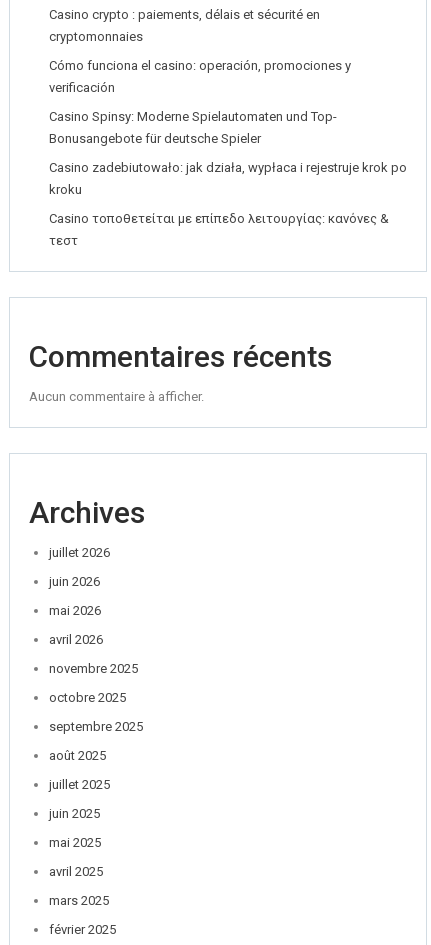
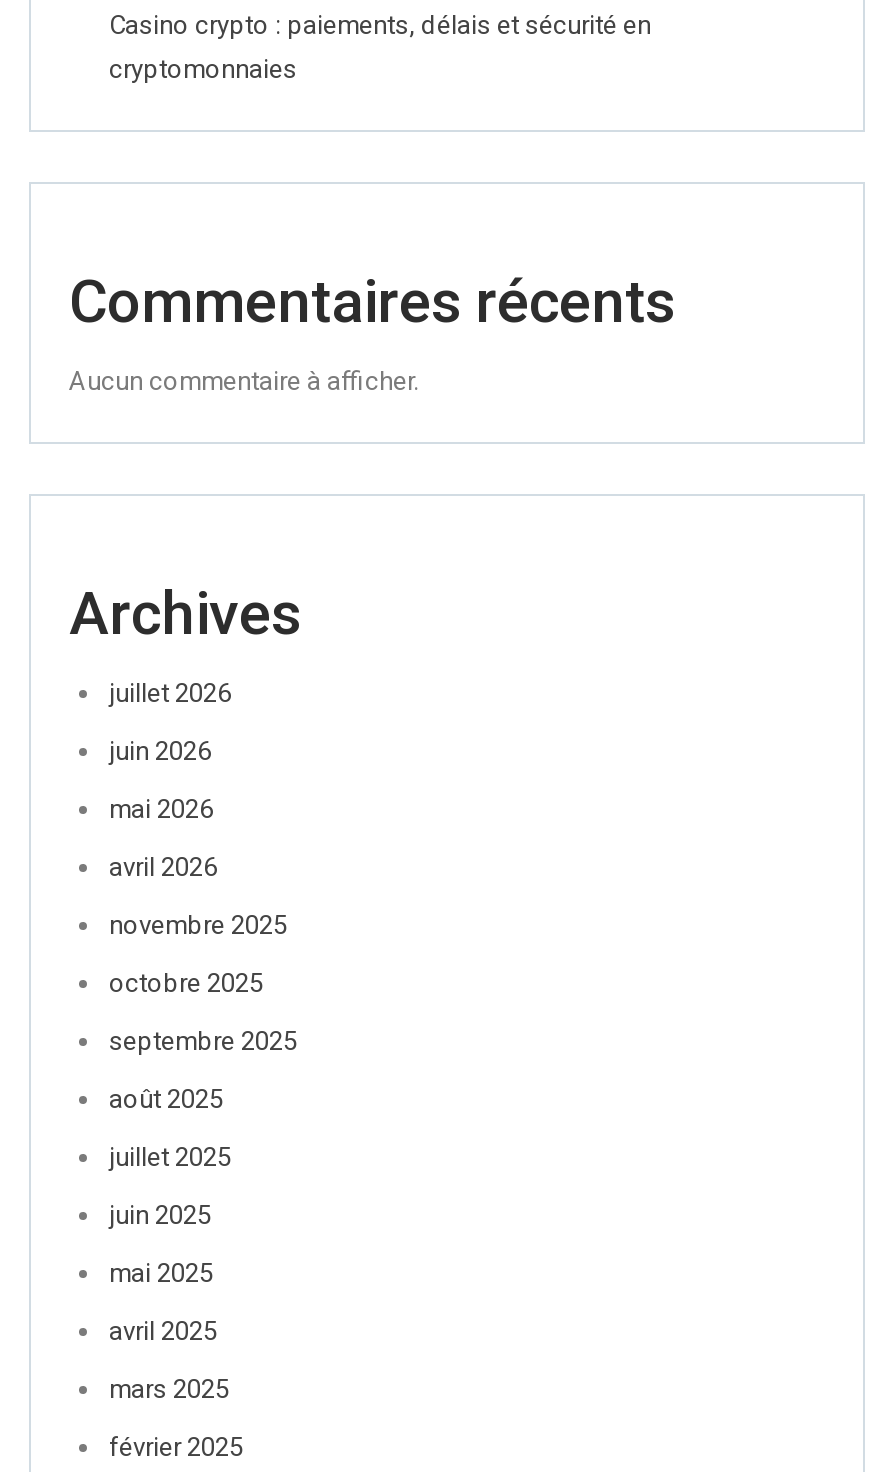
[49,58,407,248] Cómo funciona el casino: operación, promociones y | verificación | Casino Spinsy: Moderne Spielautomaten und Top- | Bonusangebote für deutsche Spieler | Casino zadebiutowało: jak działa, wypłaca i rejestruje krok po | kroku | Casino τοποθετείται με επίπεδο λειτουργίας: κανόνες & | τεστ -> none

